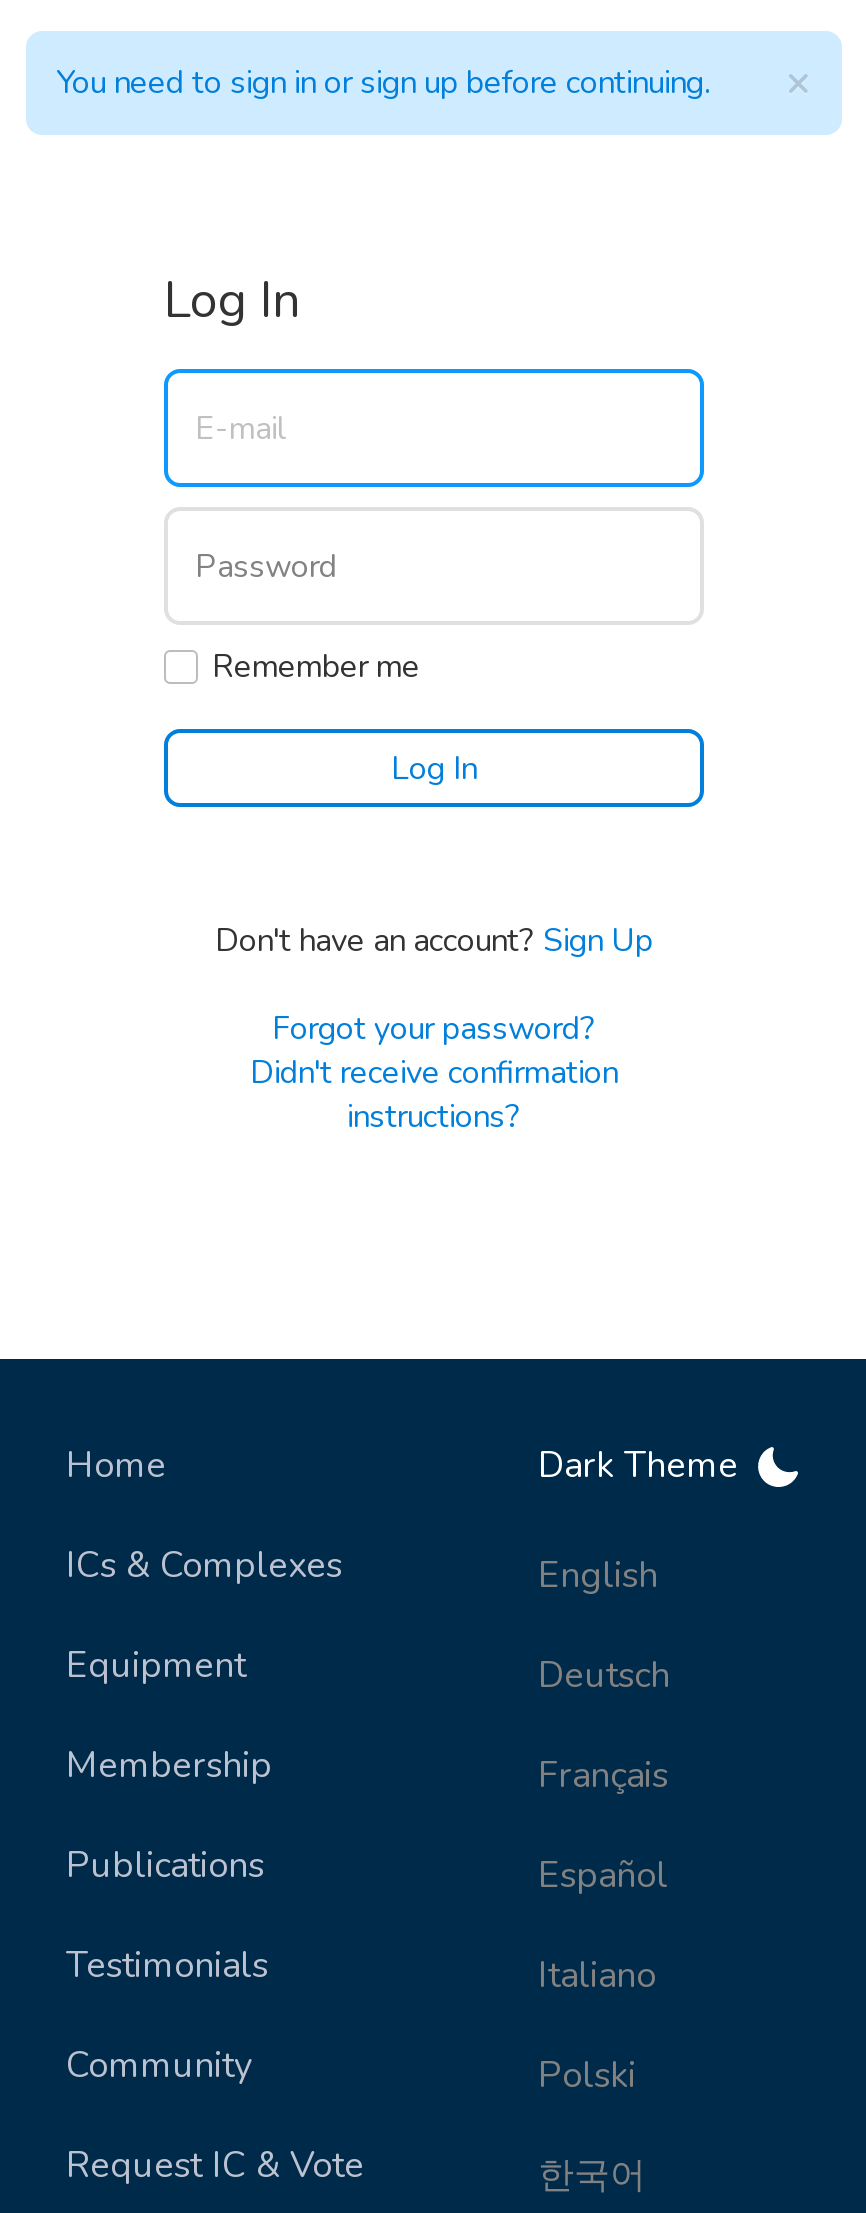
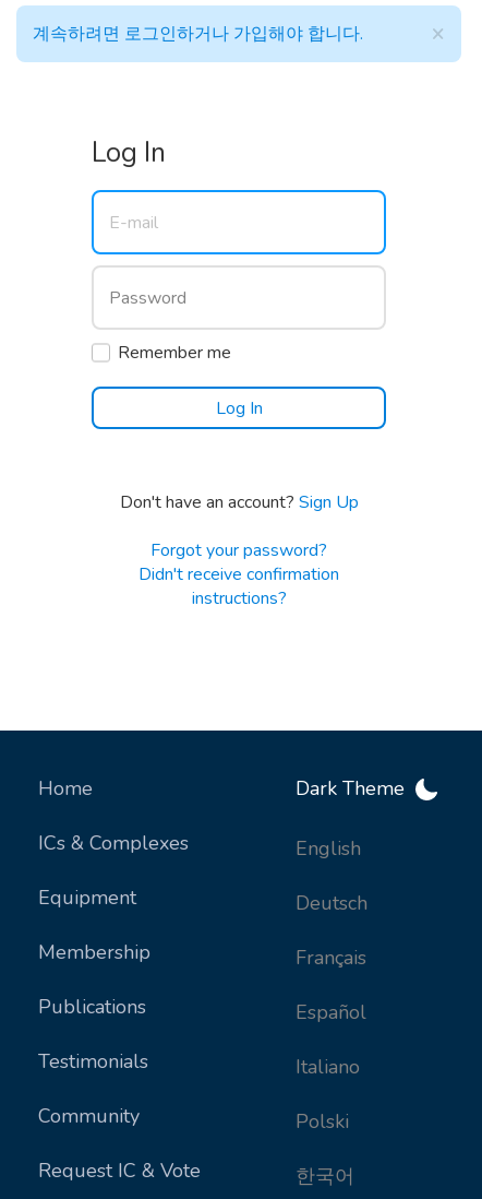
[56,61,710,105] You need to sign in or sign up before continuing. -> [33,22,363,46] 계속하려면 로그인하거나 가입해야 합니다.

